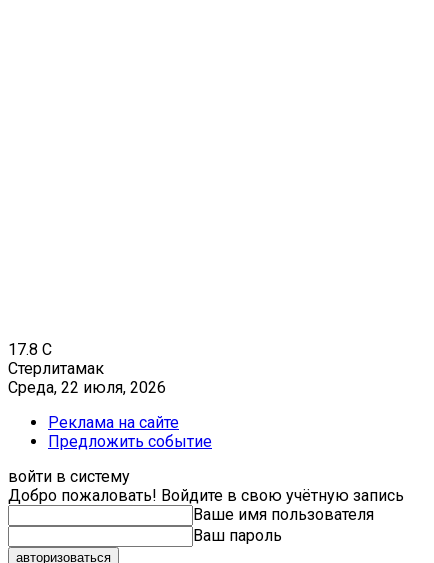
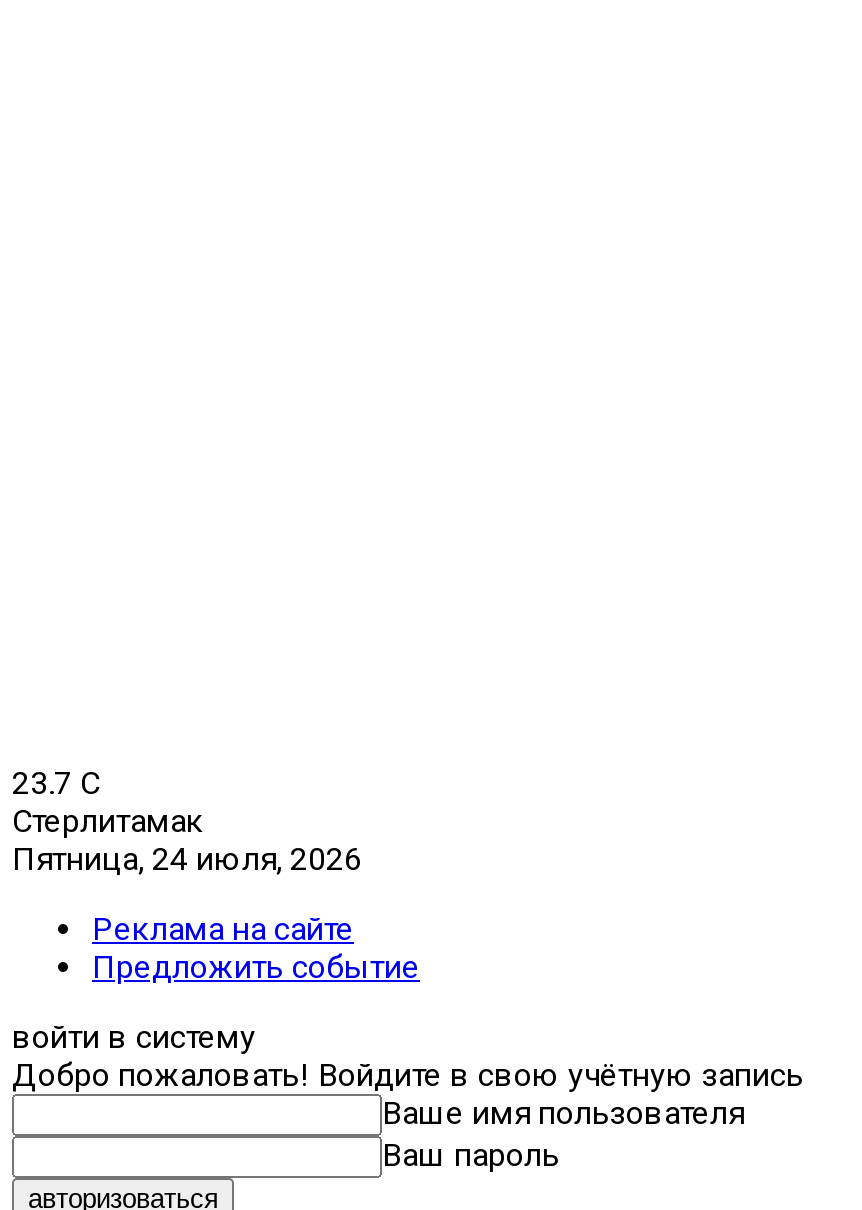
[8,340,52,359] 17.8 C -> [12,764,100,802] 23.7 C
[8,378,166,397] Среда, 22 июля, 2026 -> [12,840,362,878] Пятница, 24 июля, 2026

